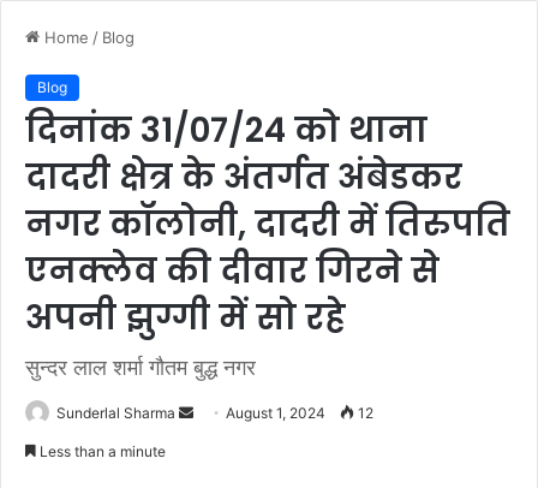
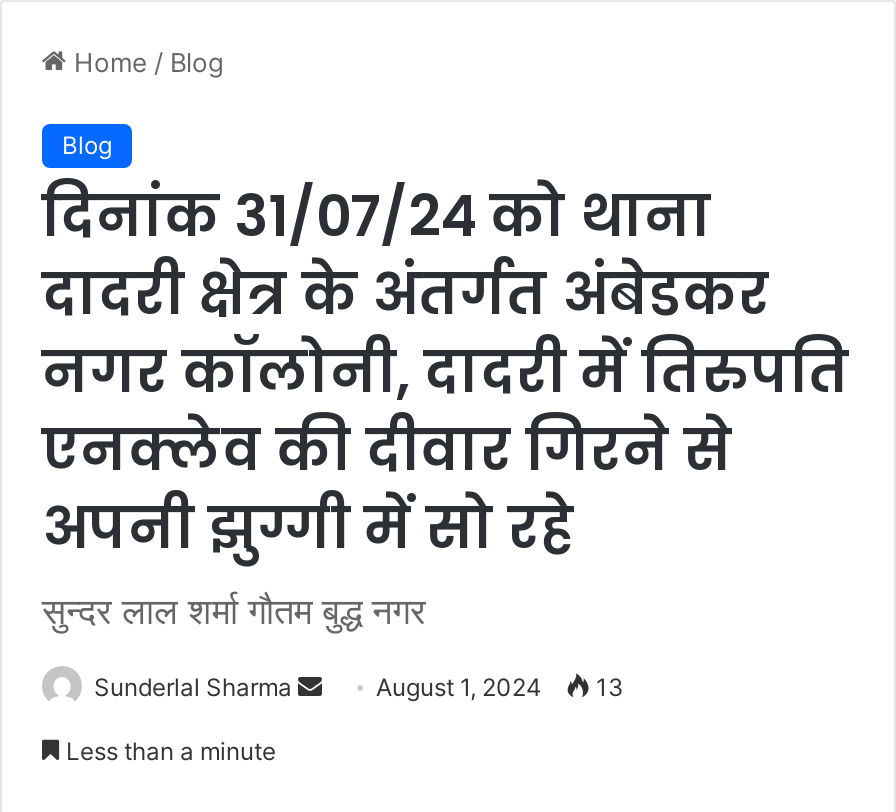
[354,404,373,422] 12 -> [590,673,624,703] 13

